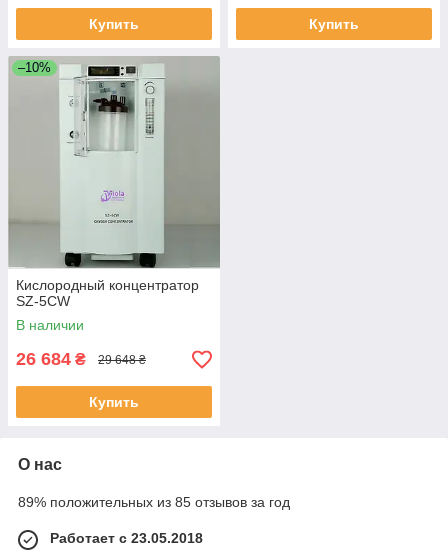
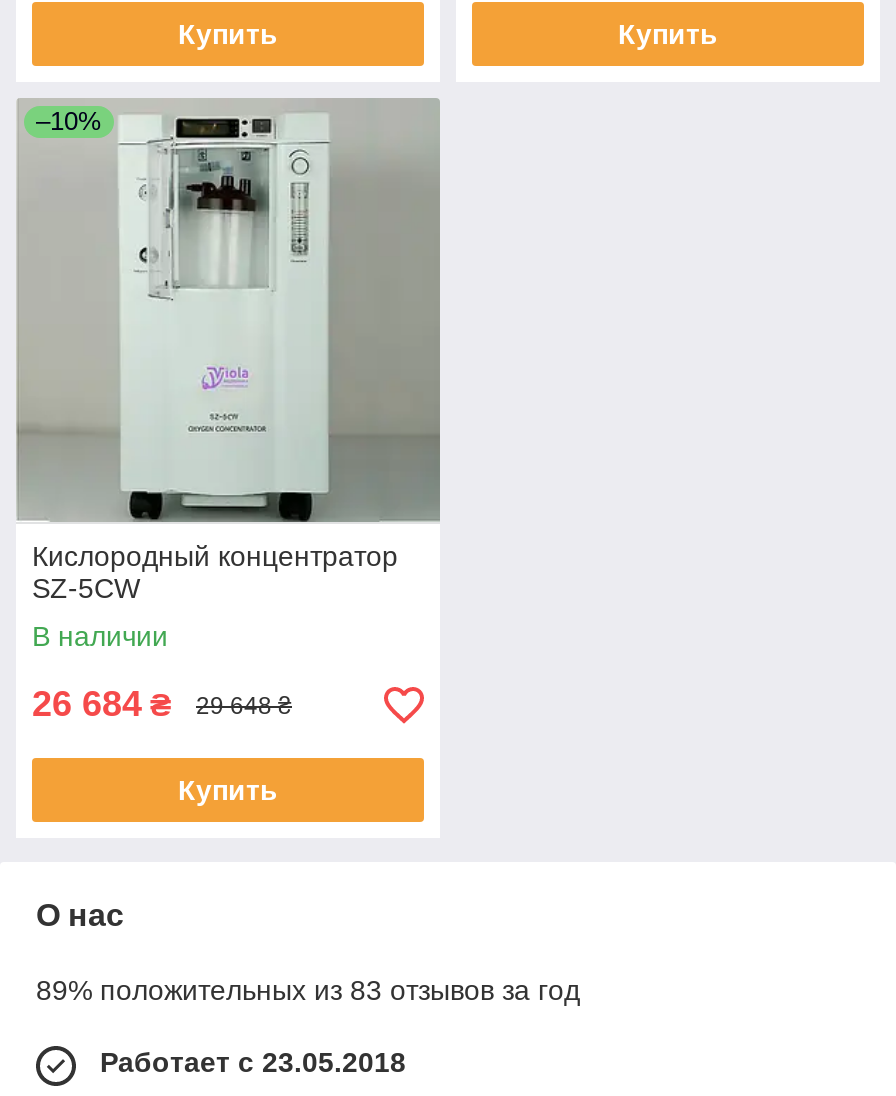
[18,494,290,510] 89% положительных из 85 отзывов за год -> [36,975,580,1007] 89% положительных из 83 отзывов за год

